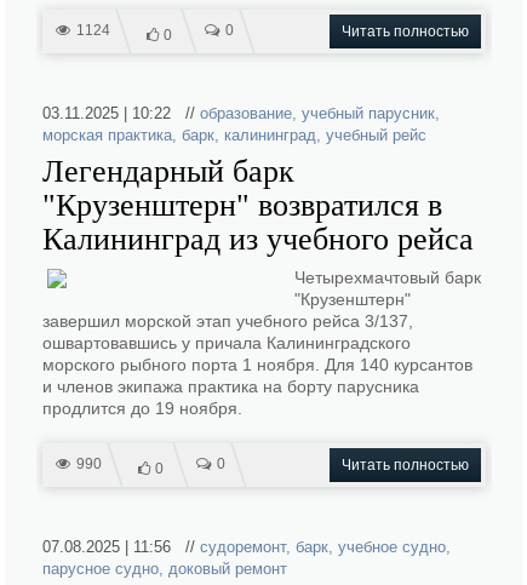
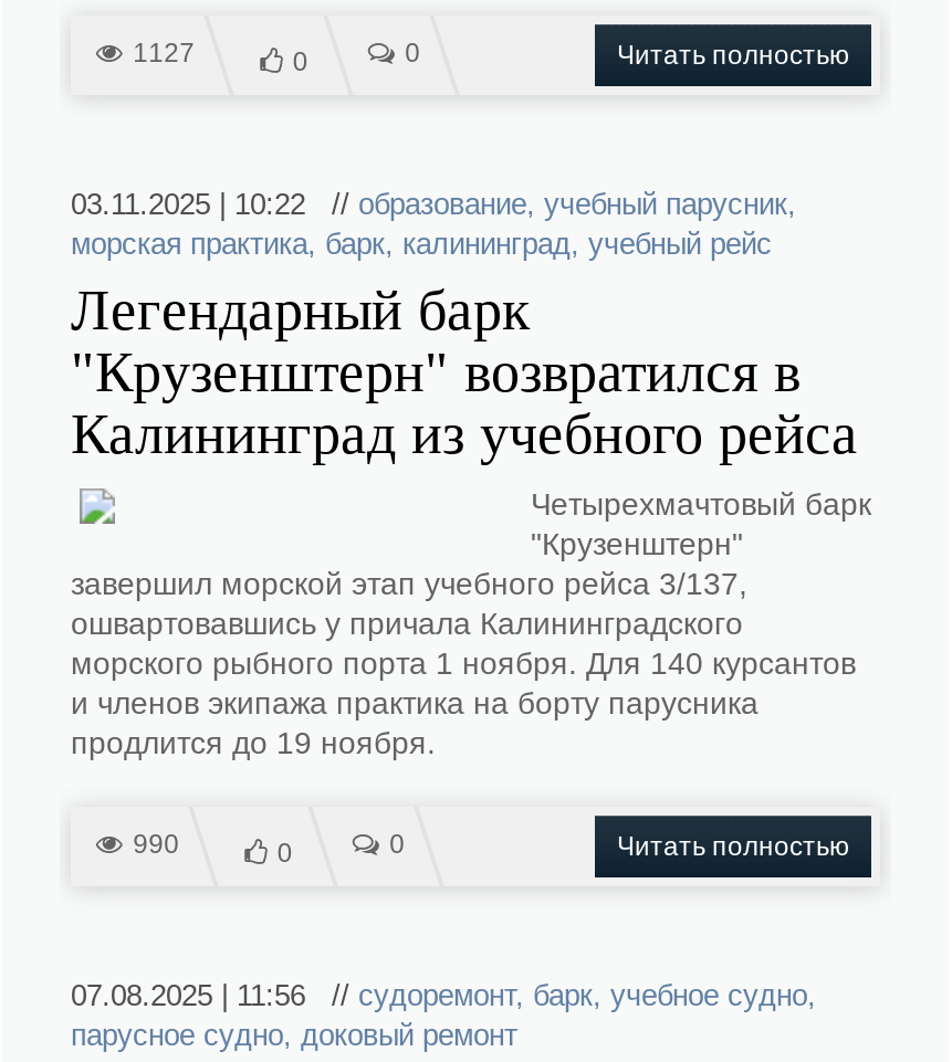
[73,22,110,39] 1124 -> [126,38,195,69] 1127

